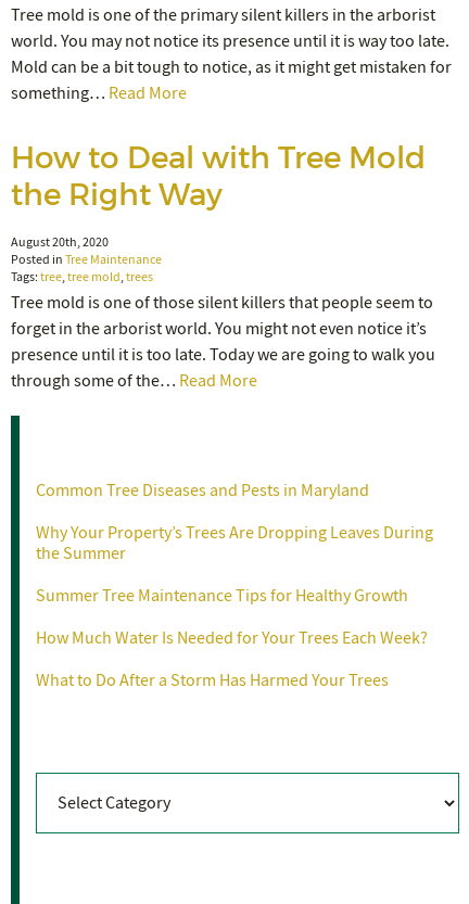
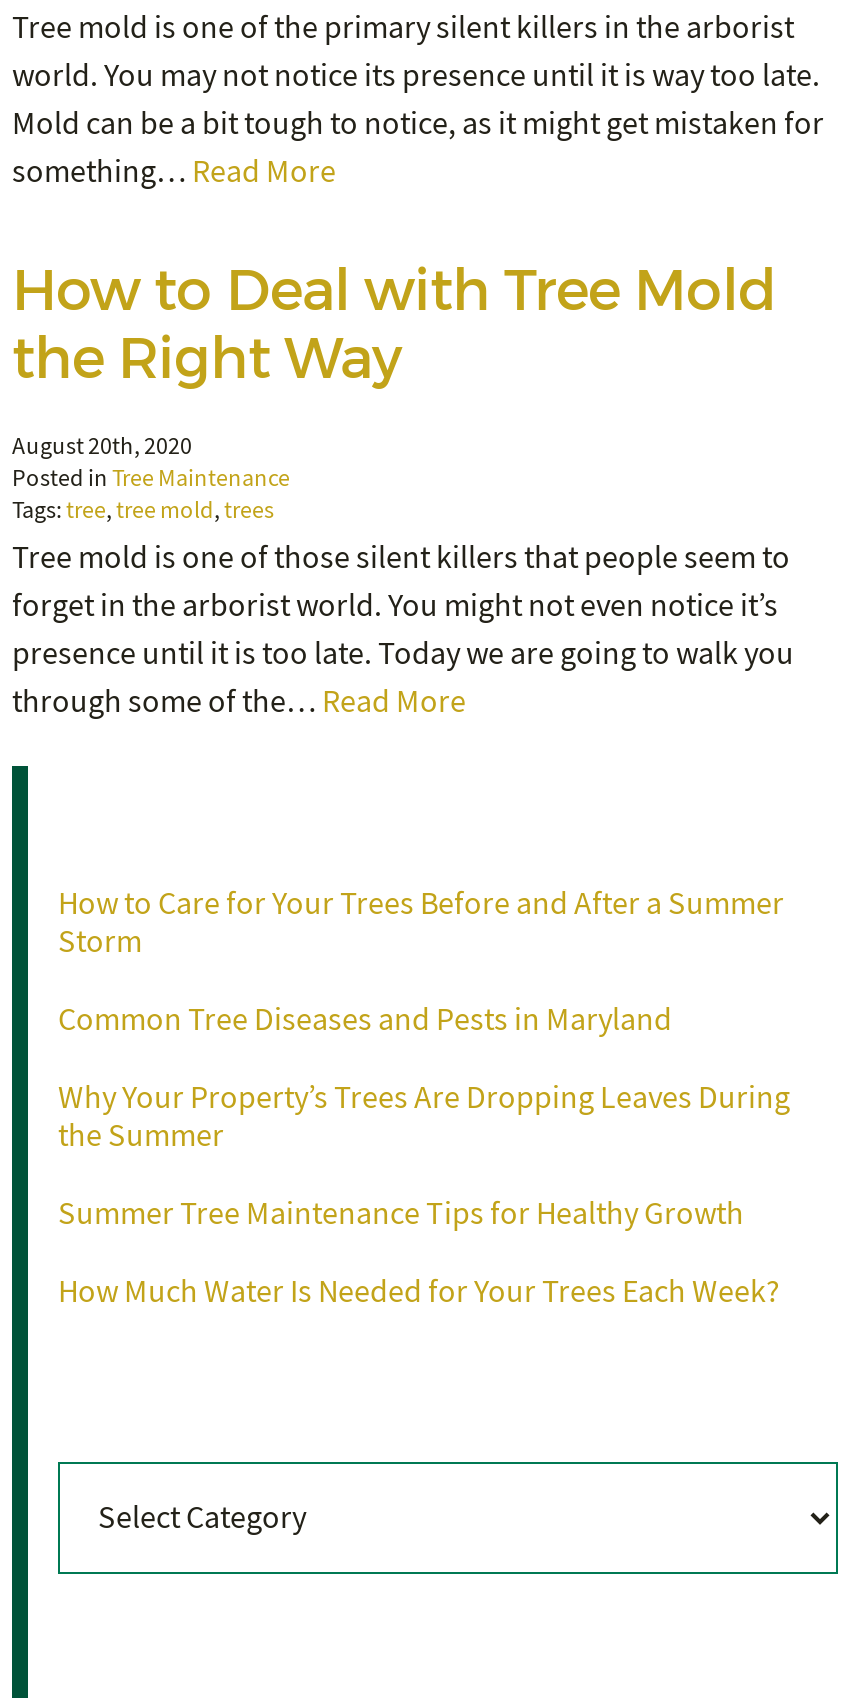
none -> [58,884,784,962] How to Care for Your Trees Before and After a Summer | Storm
moved [36,480,433,649] -> [58,1000,790,1312]: Common Tree Diseases and Pests in Maryland | Why Your Property’s Trees Are Dropping Leaves During | the Summer | Summer Tree Maintenance Tips for Healthy Growth | How Much Water Is Needed for Your Trees Each Week?
[36,670,389,692] What to Do After a Storm Has Harmed Your Trees -> none

